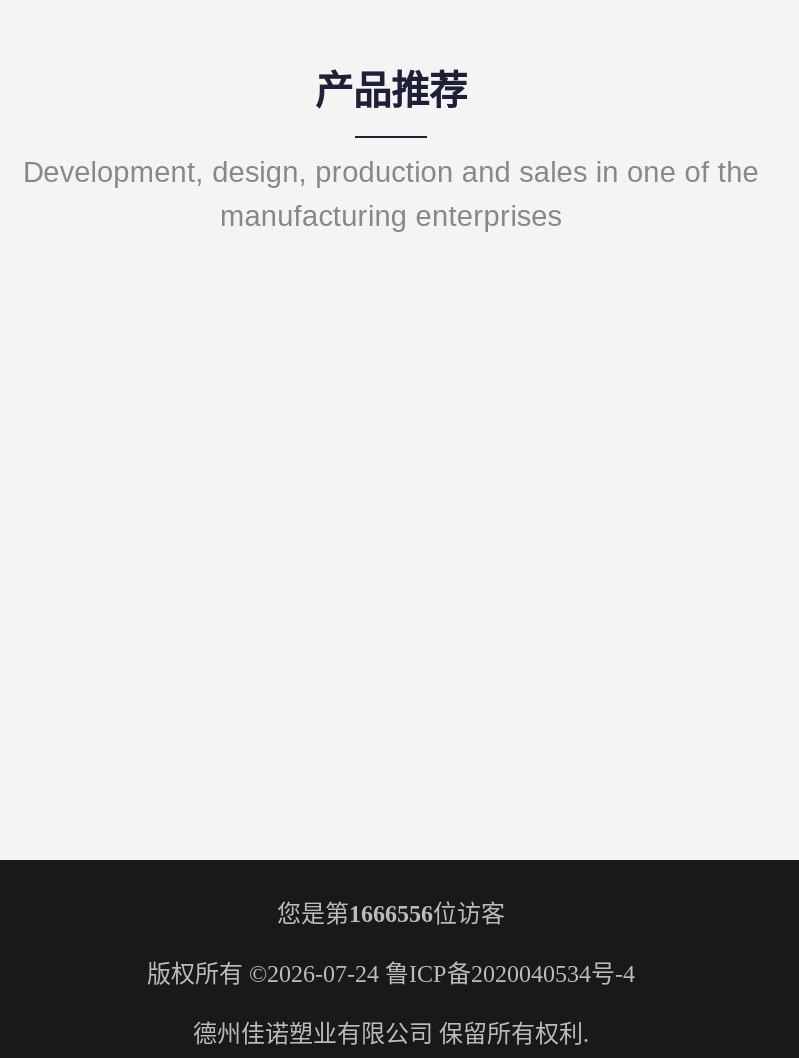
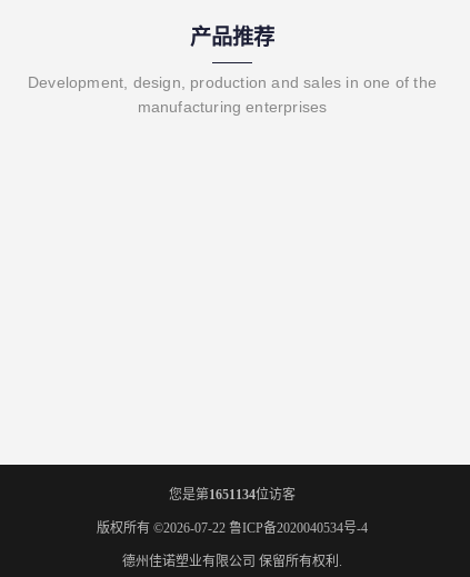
[277,900,505,928] 您是第1666556位访客 -> [169,487,296,502] 您是第1651134位访客
[147,960,635,988] 版权所有 ©2026-07-24鲁ICP备2020040534号-4 -> [97,520,368,536] 版权所有 ©2026-07-22鲁ICP备2020040534号-4

